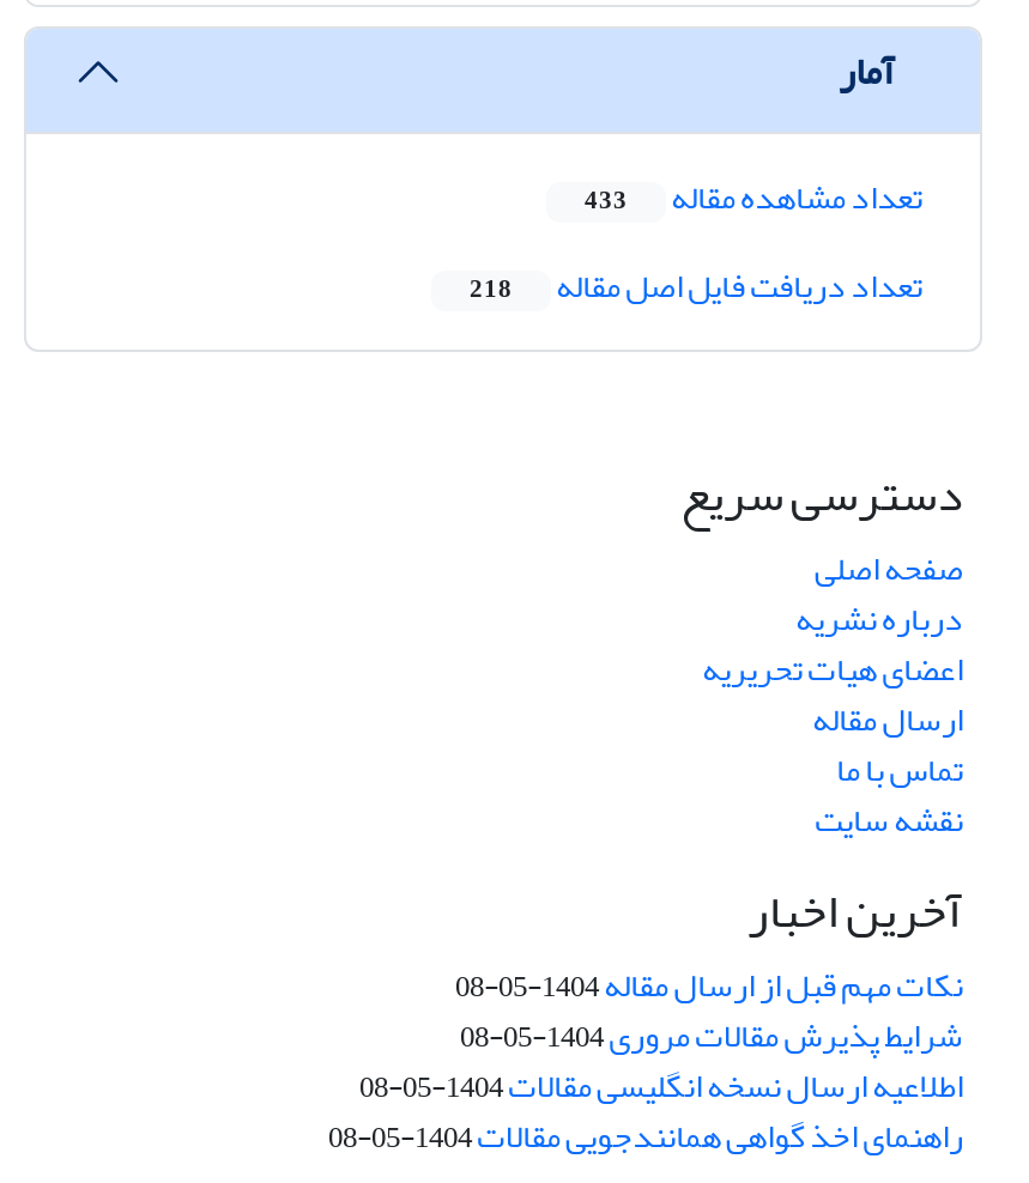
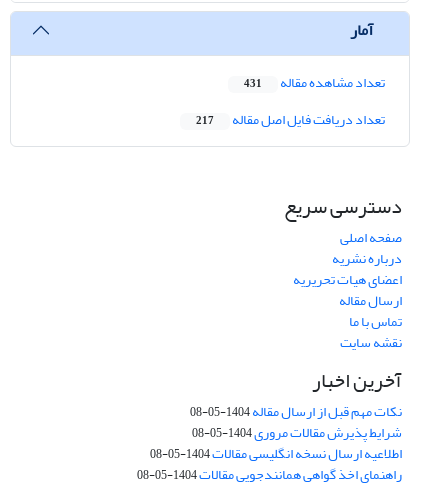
[585,166,922,231] تعداد مشاهده مقاله 433 -> [244,69,385,96] تعداد مشاهده مقاله 431
[470,255,922,319] تعداد دریافت فایل اصل مقاله 218 -> [196,106,385,133] تعداد دریافت فایل اصل مقاله 217

